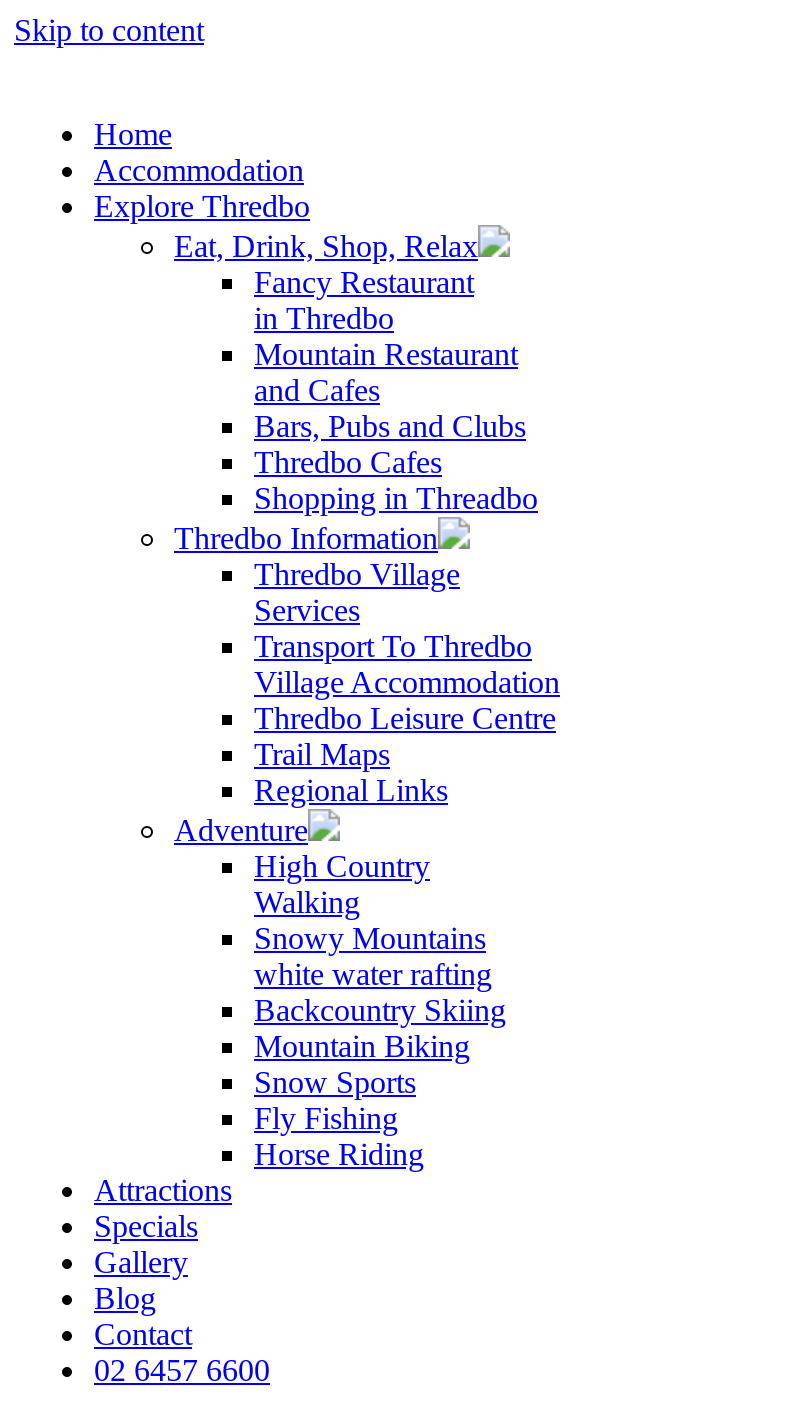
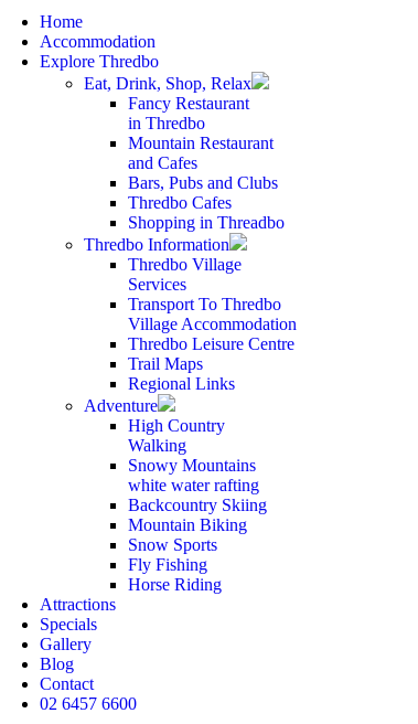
[14,13,204,47] Skip to content -> none

